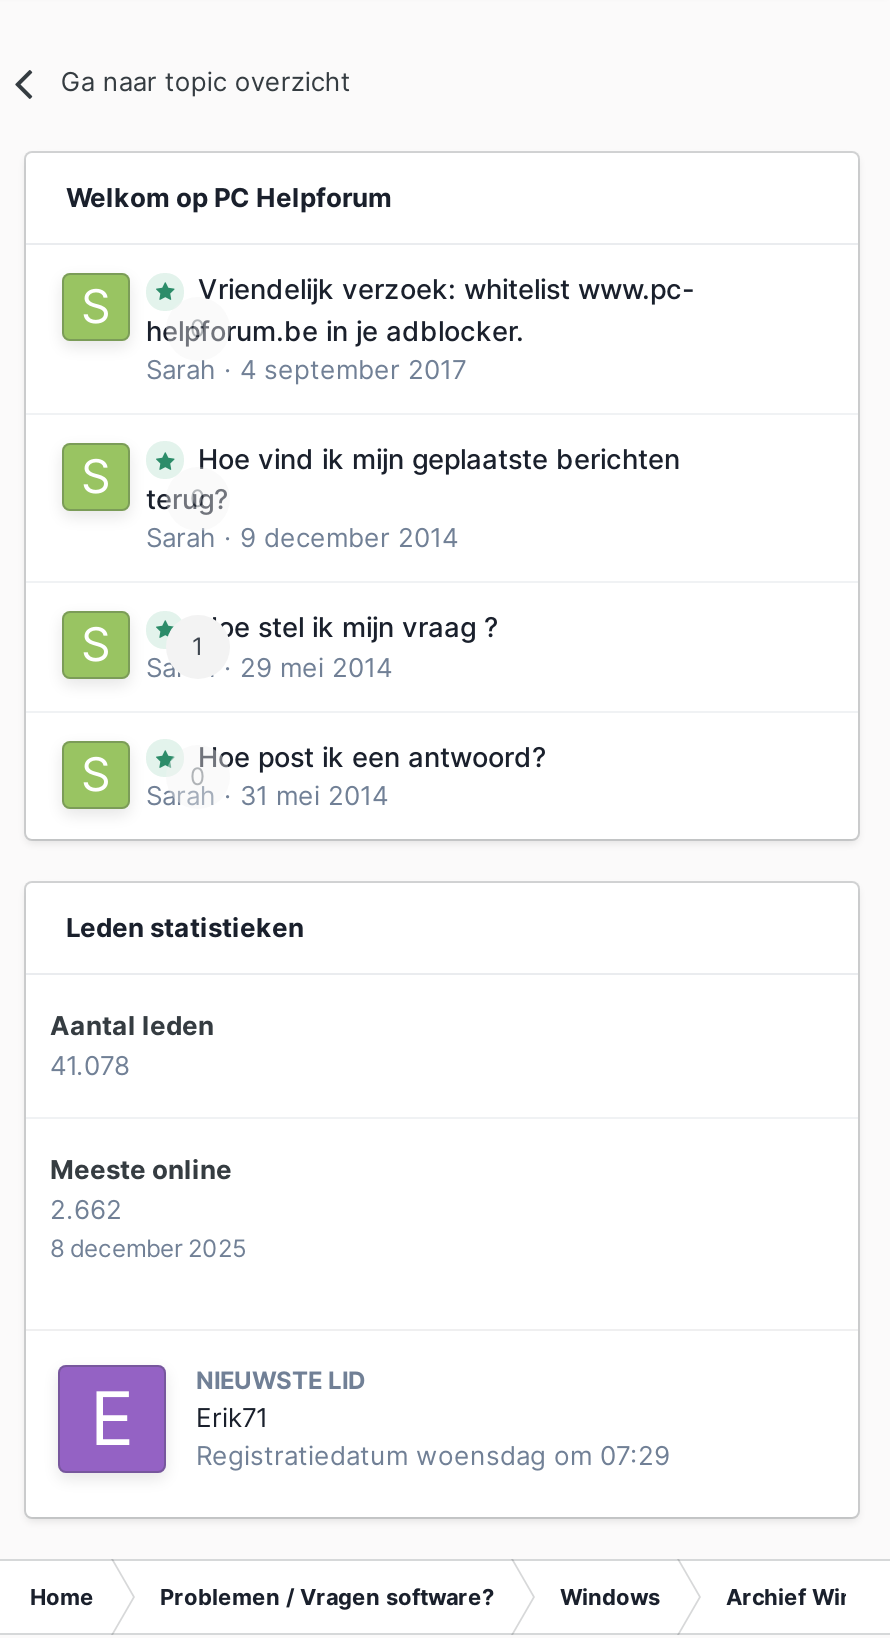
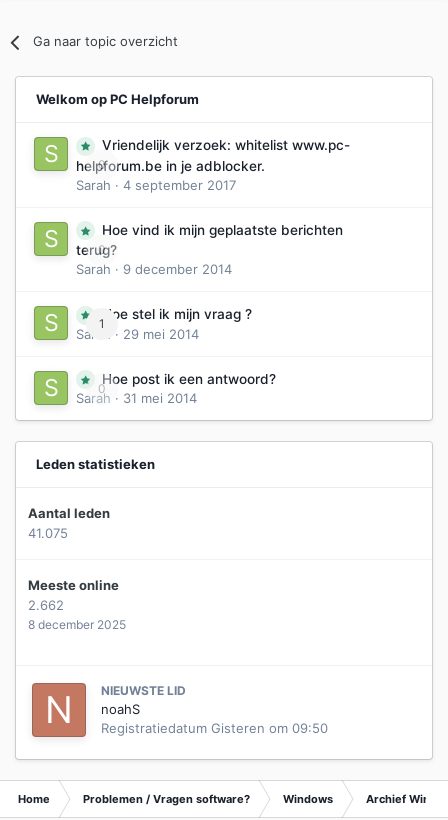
[50,1050,130,1082] 41.078 -> [28,525,68,541] 41.075
[56,1363,670,1475] [image] | Erik71 | Registratiedatum woensdag om 07:29 -> [31,682,328,738] [image] | noahS | Registratiedatum Gisteren om 09:50

